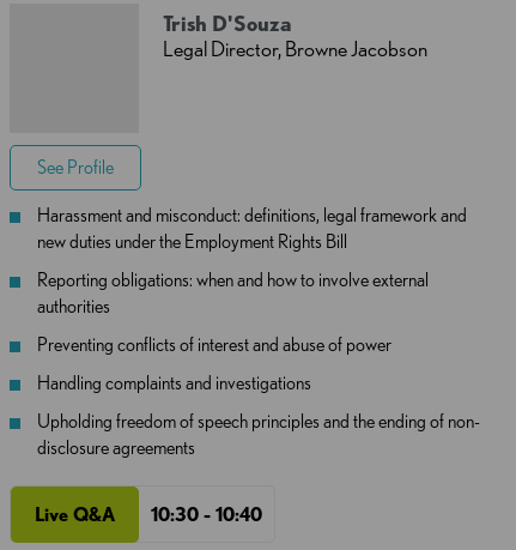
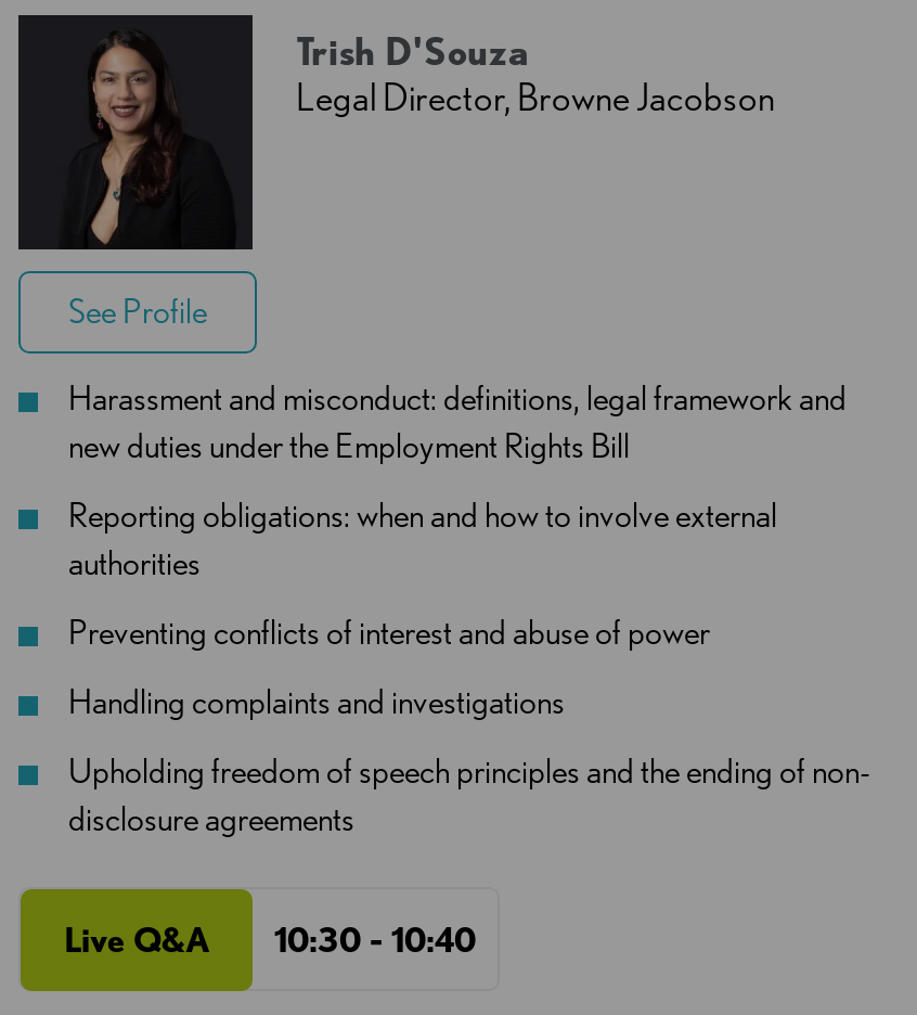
none -> [16,13,255,252] [image]

